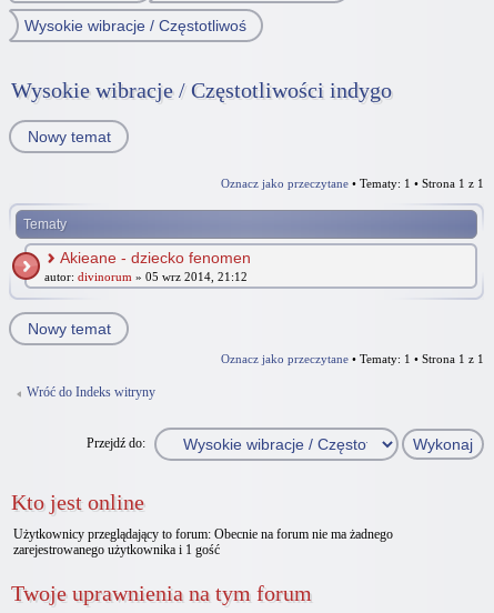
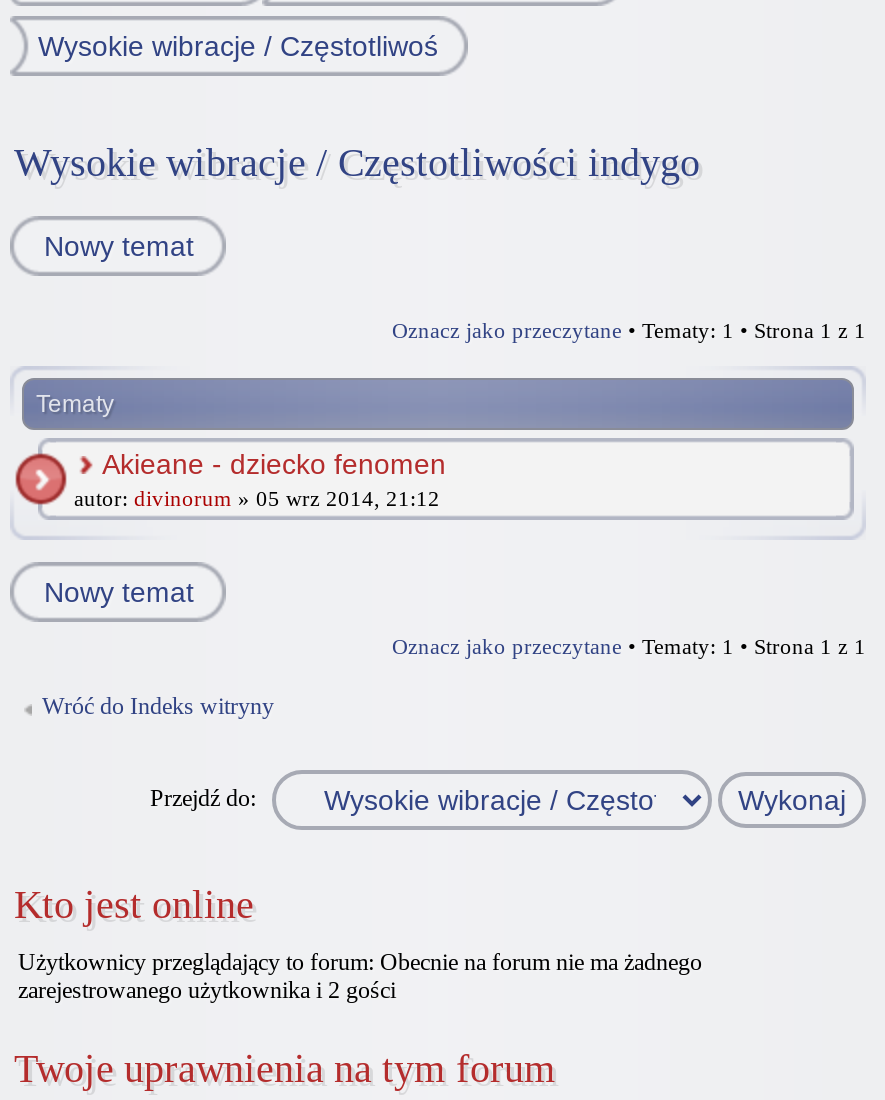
[13,542,220,557] zarejestrowanego użytkownika i 1 gość -> [18,976,396,1004] zarejestrowanego użytkownika i 2 gości

